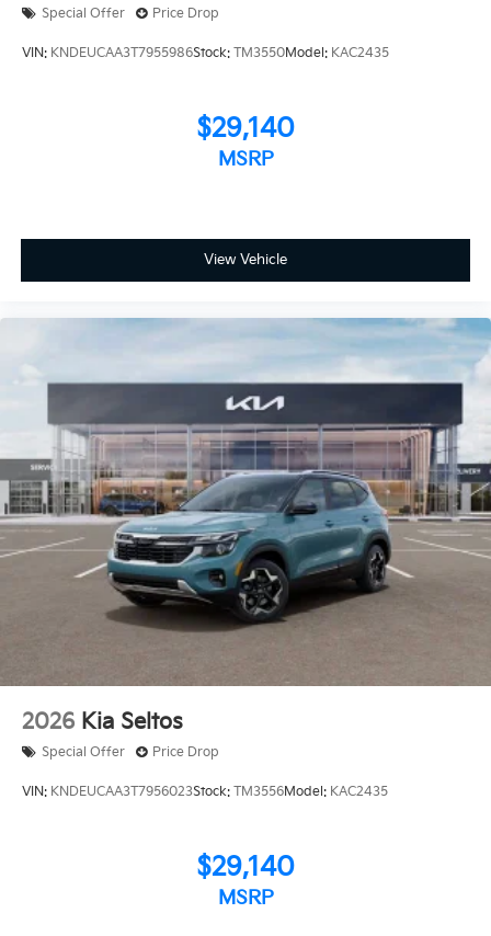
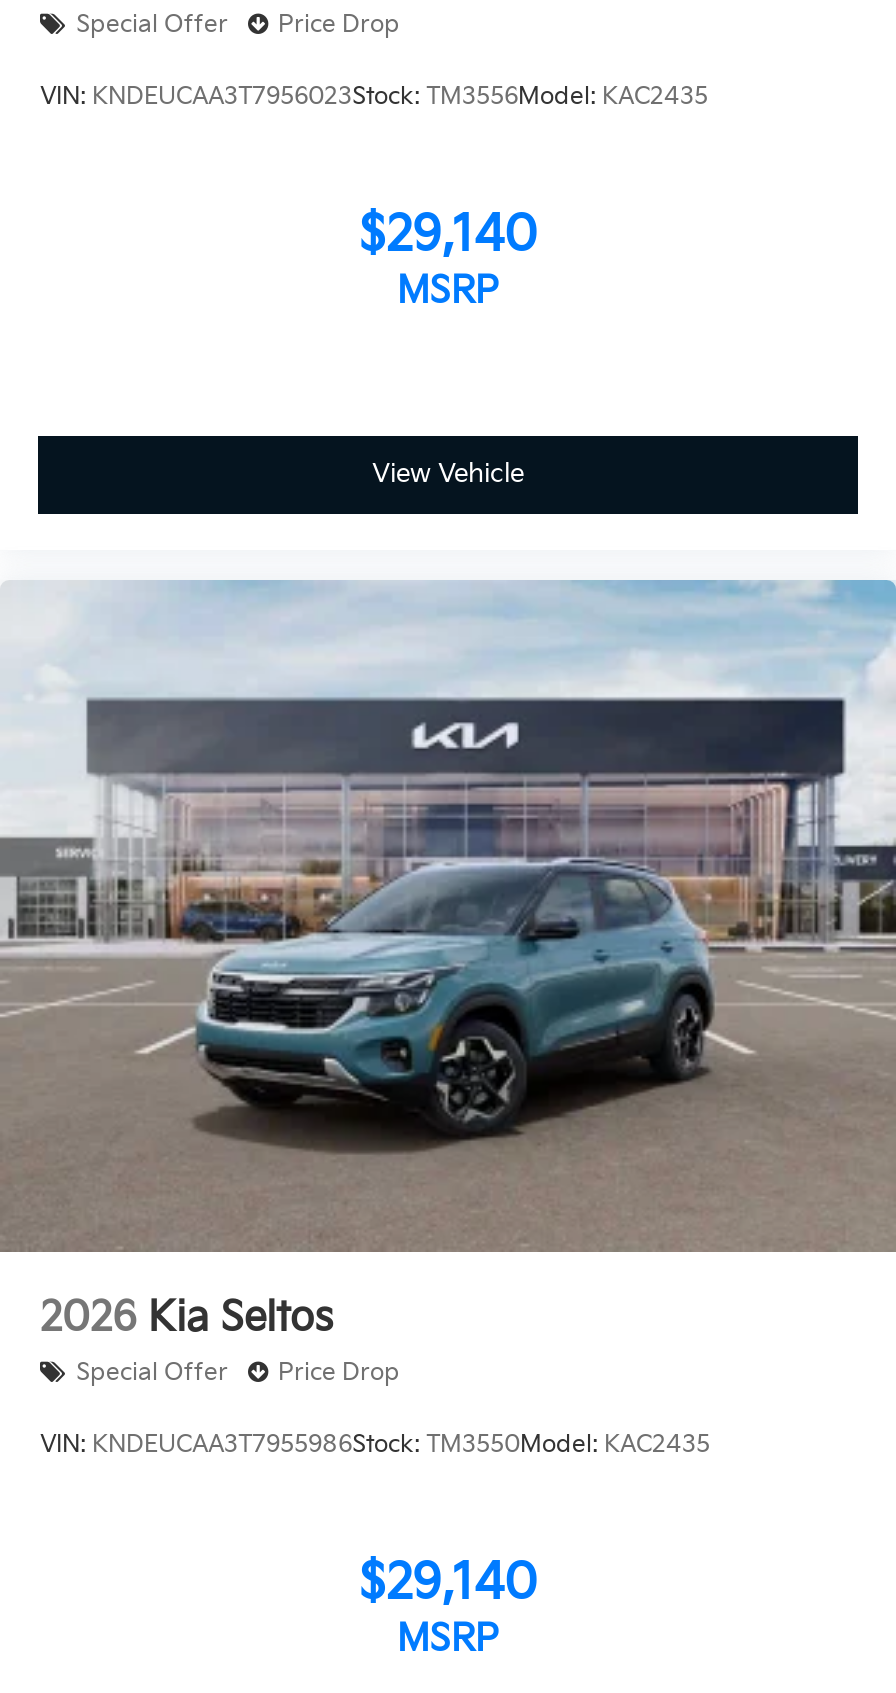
moved [22,45,389,61] -> [40,1429,710,1459]: VIN: KNDEUCAA3T7955986Stock: TM3550Model: KAC2435
moved [22,783,388,800] -> [40,81,708,111]: VIN: KNDEUCAA3T7956023Stock: TM3556Model: KAC2435

